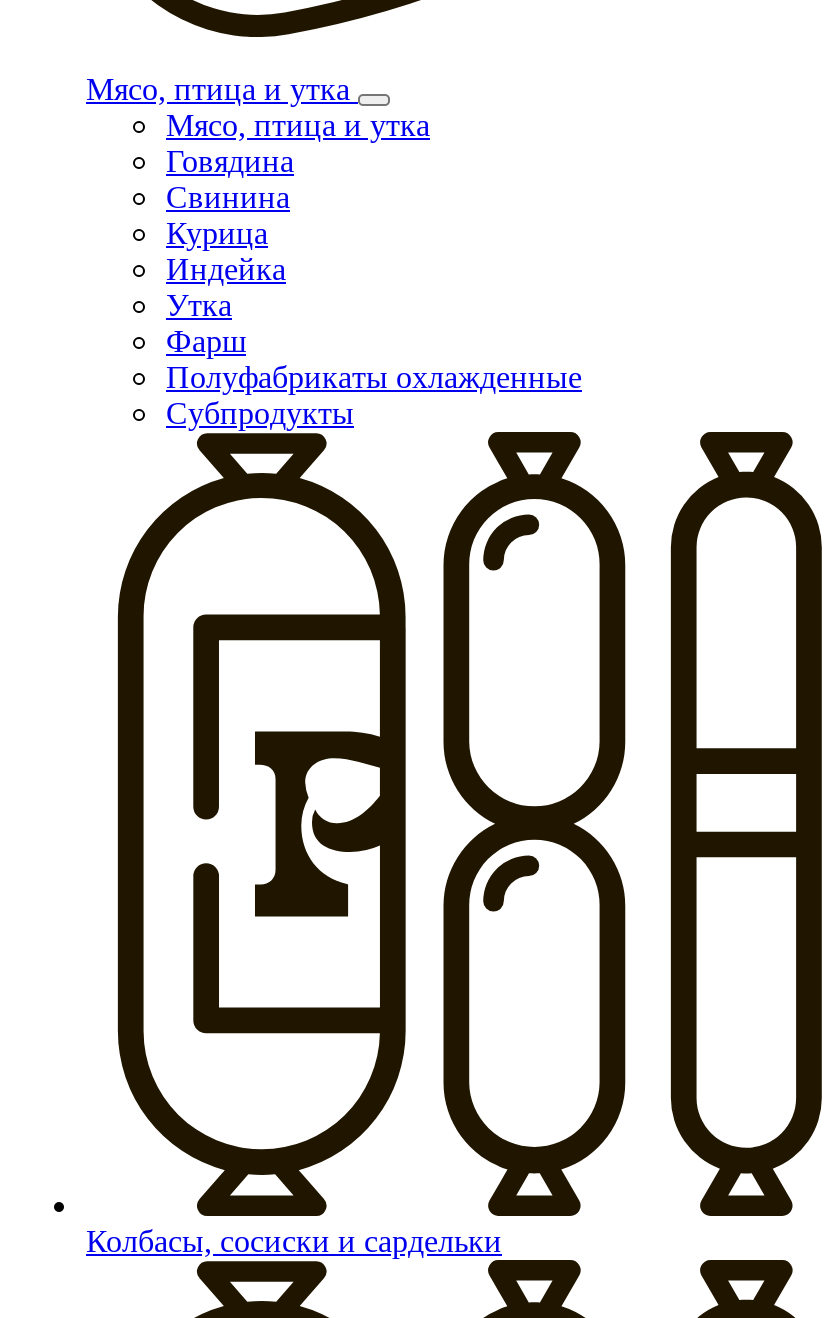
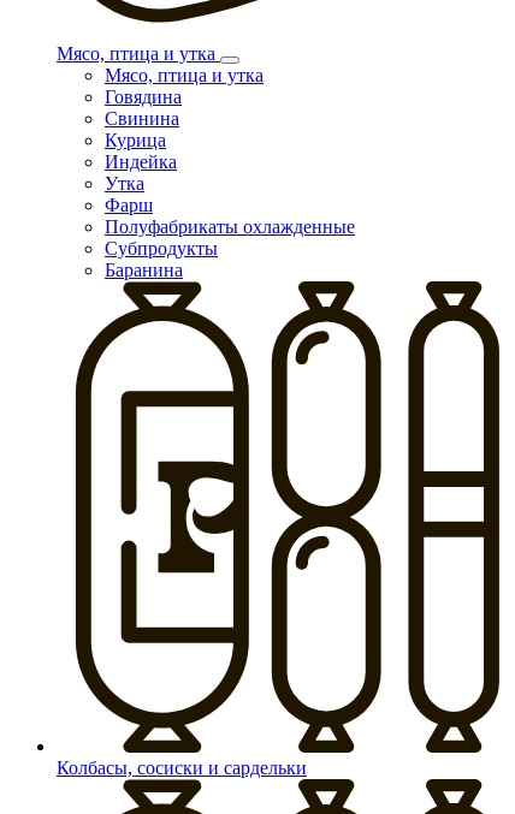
none -> [105,260,183,280] Баранина

